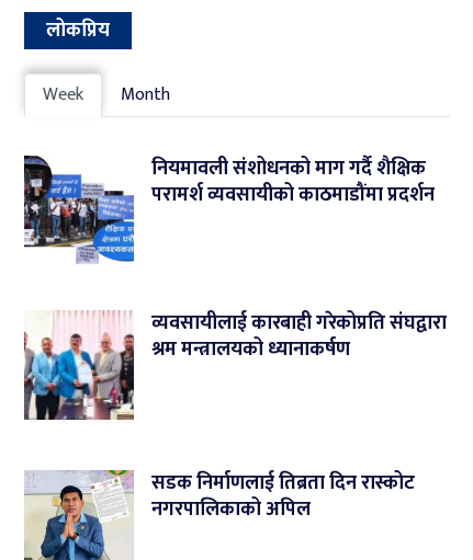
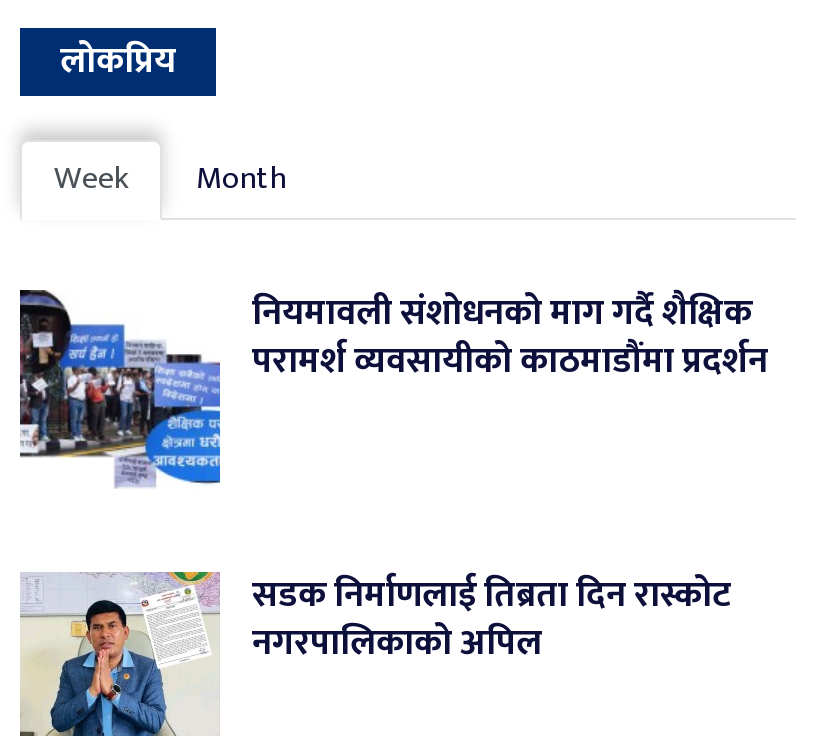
[24,307,447,423] [image] | व्यवसायीलाई कारबाही गरेकोप्रति संघद्वारा | श्रम मन्त्रालयको ध्यानाकर्षण -> none

